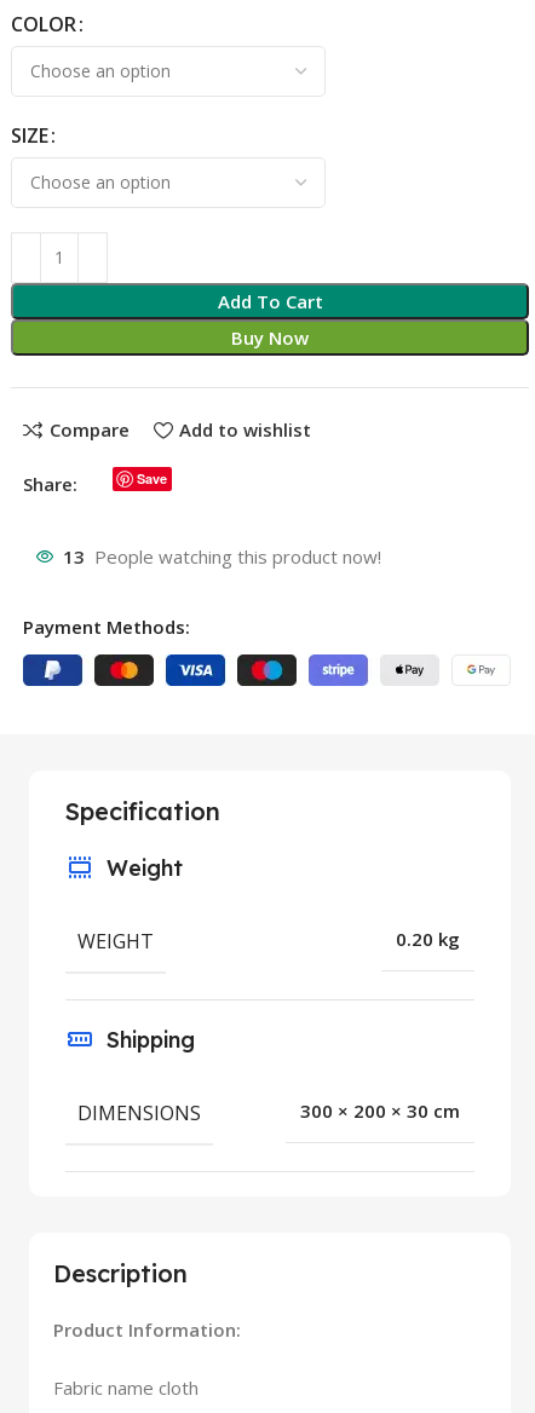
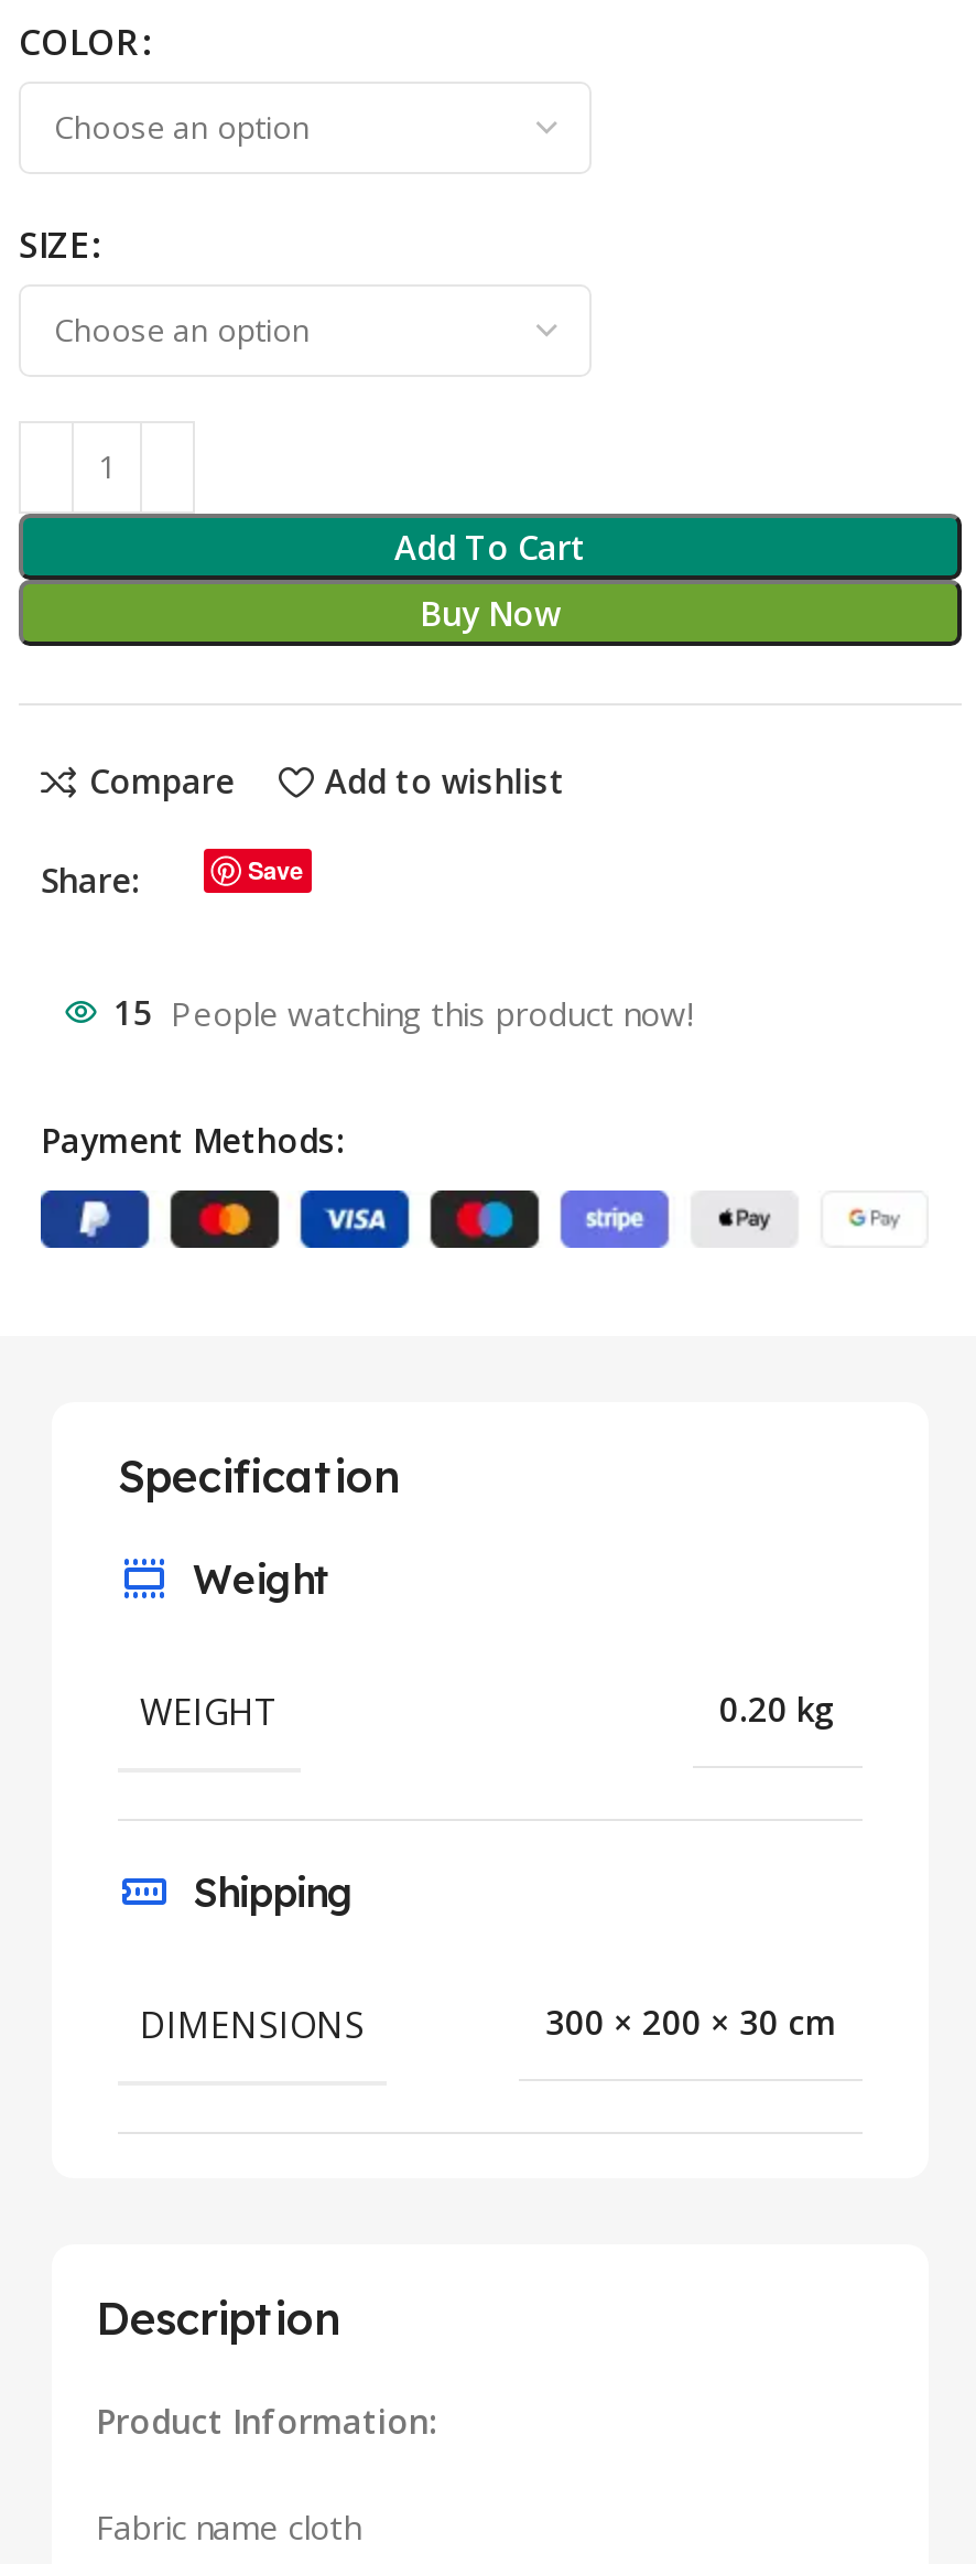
[63,545,381,569] 13 People watching this product now! -> [113,990,693,1034] 15 People watching this product now!

